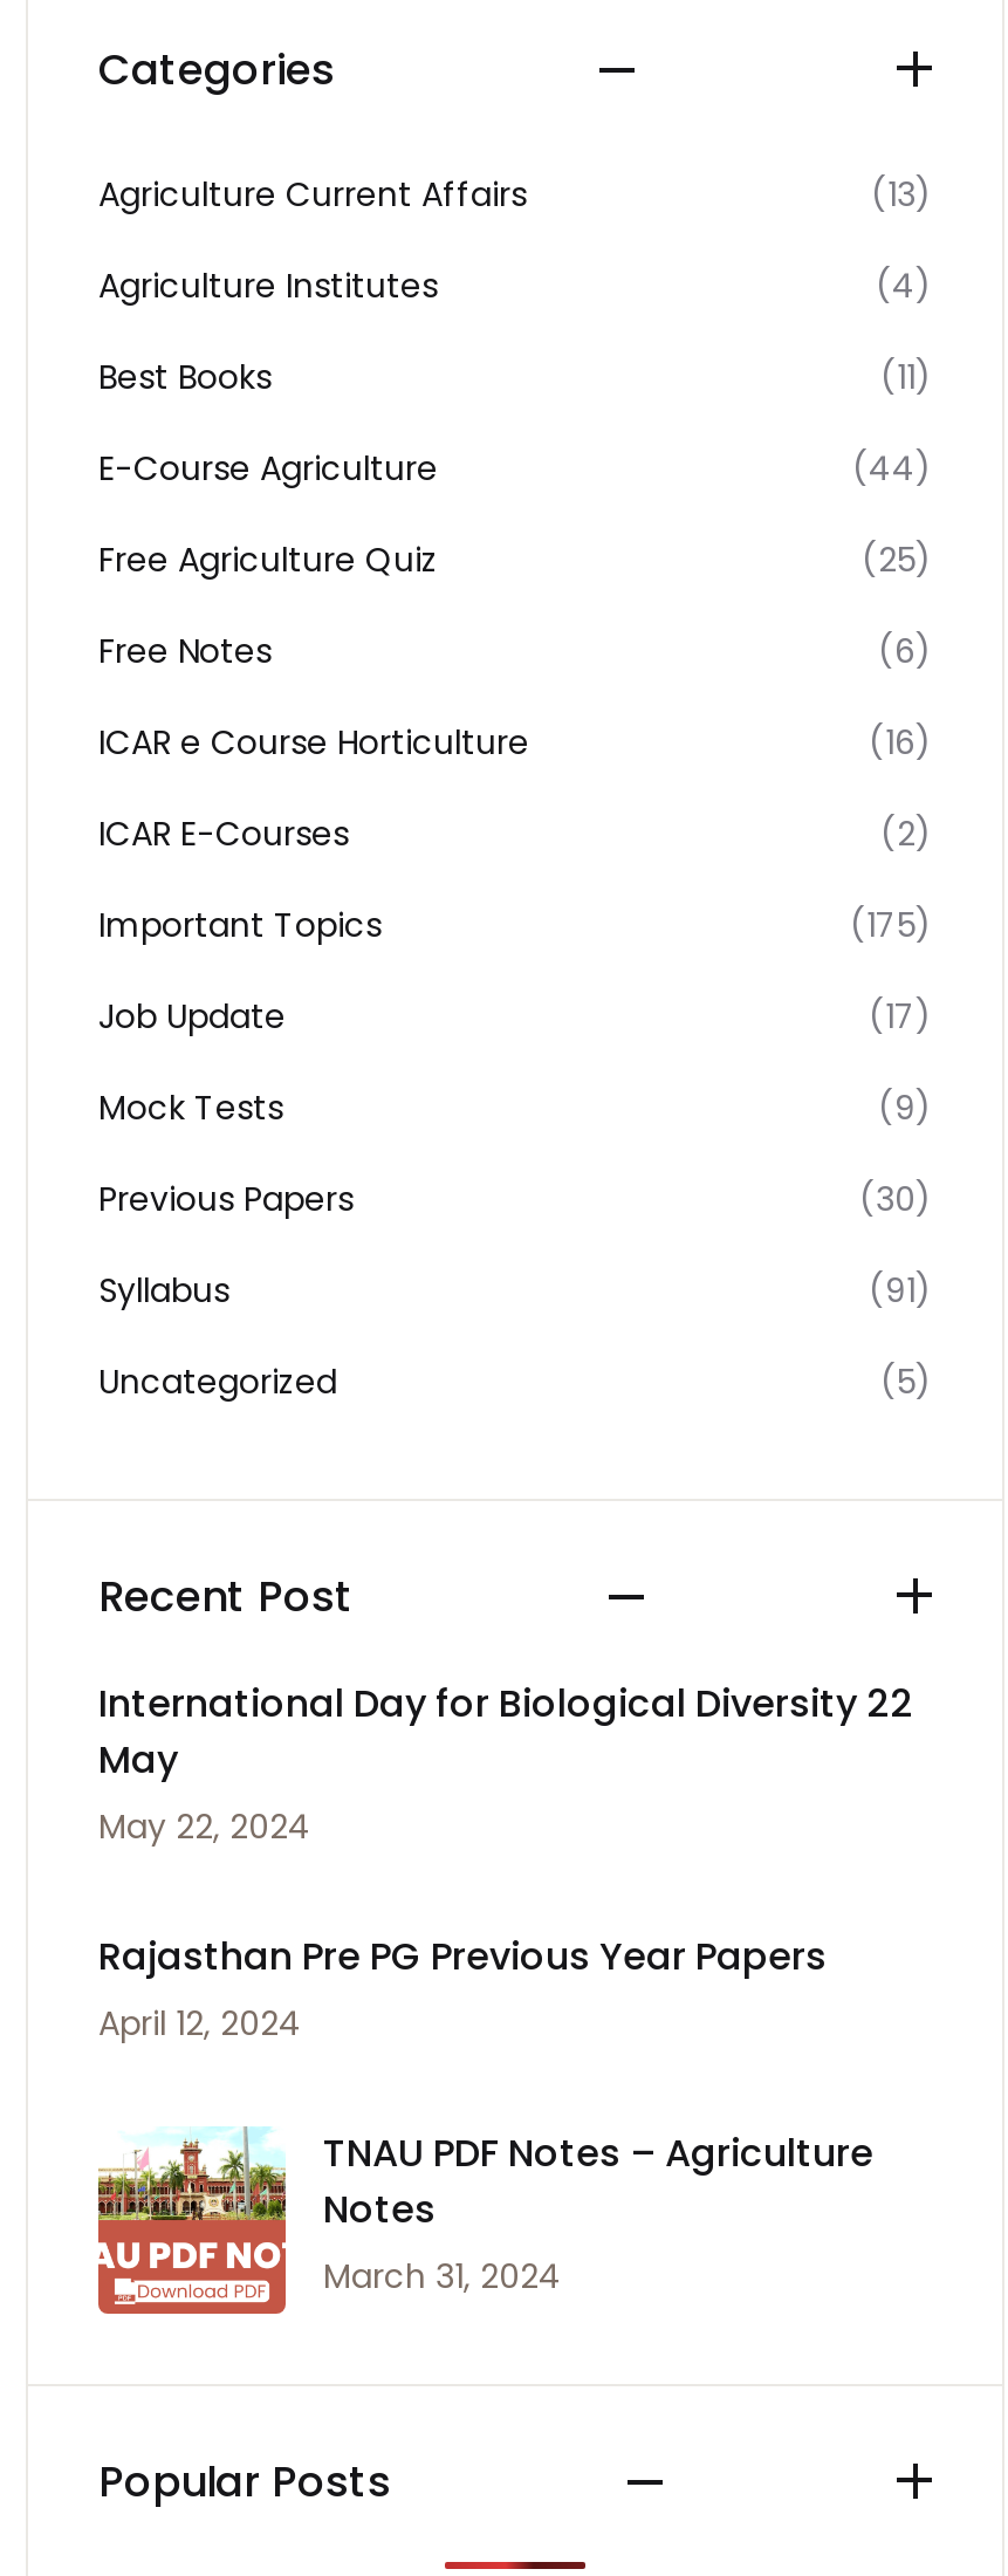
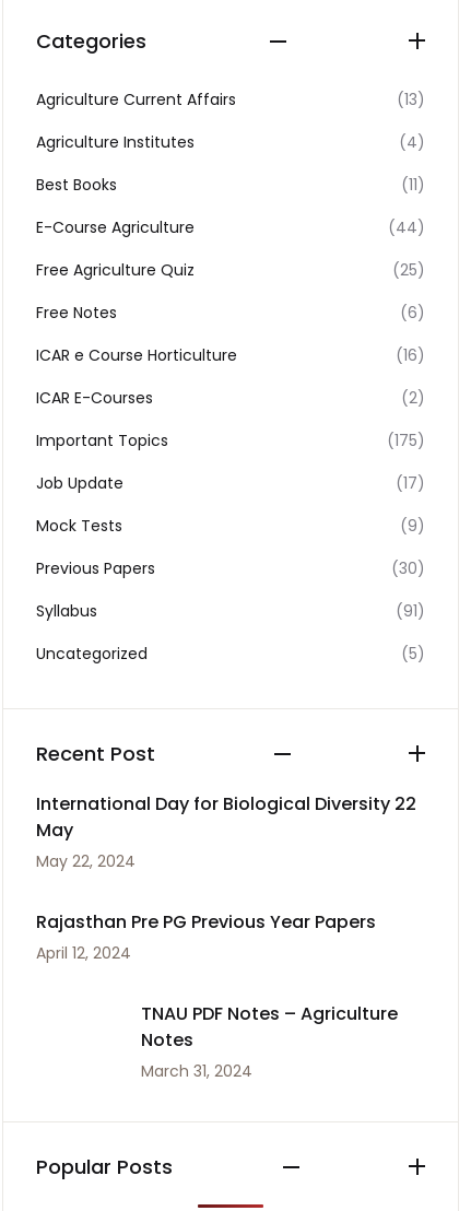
[96,2124,288,2316] [image] -> none

